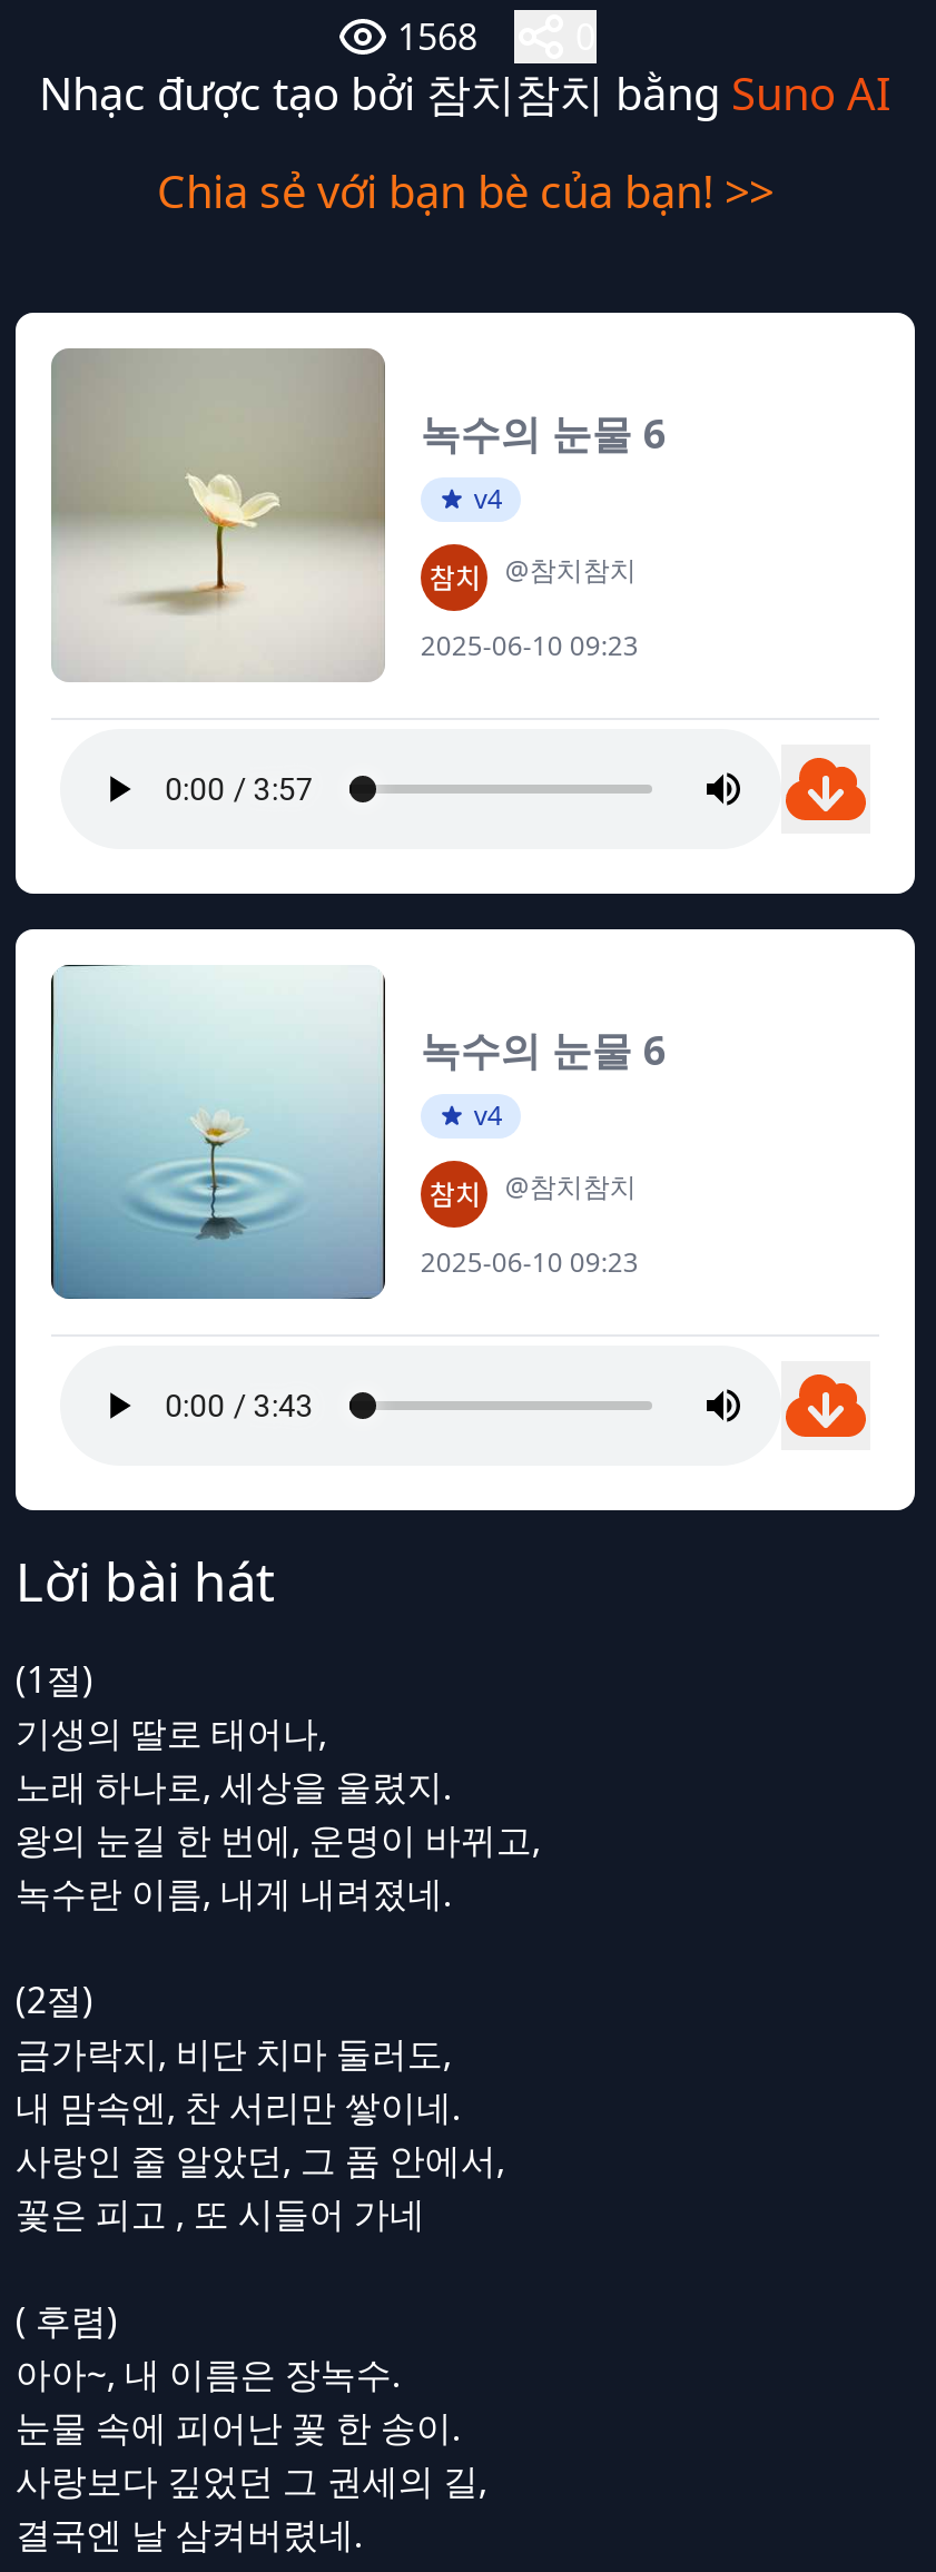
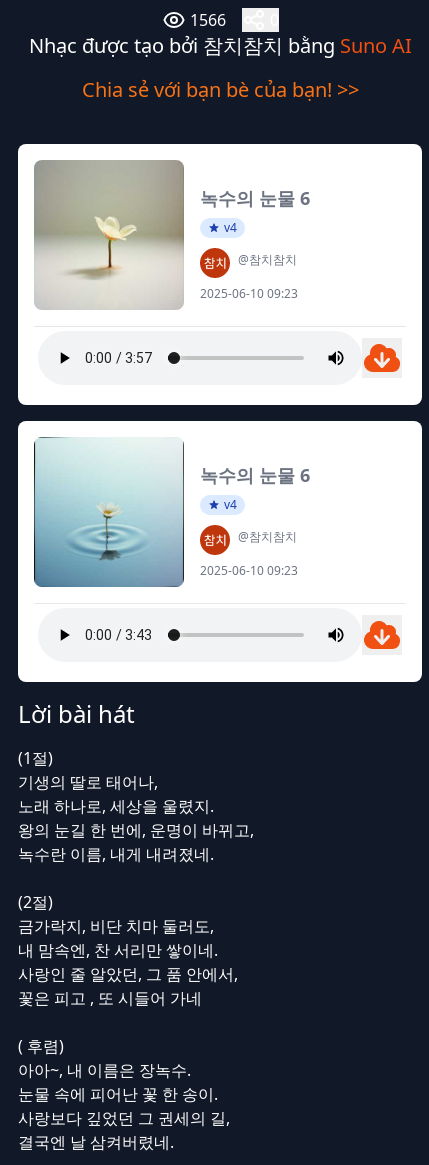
[397,12,477,61] 1568 -> [189,9,225,31] 1566

